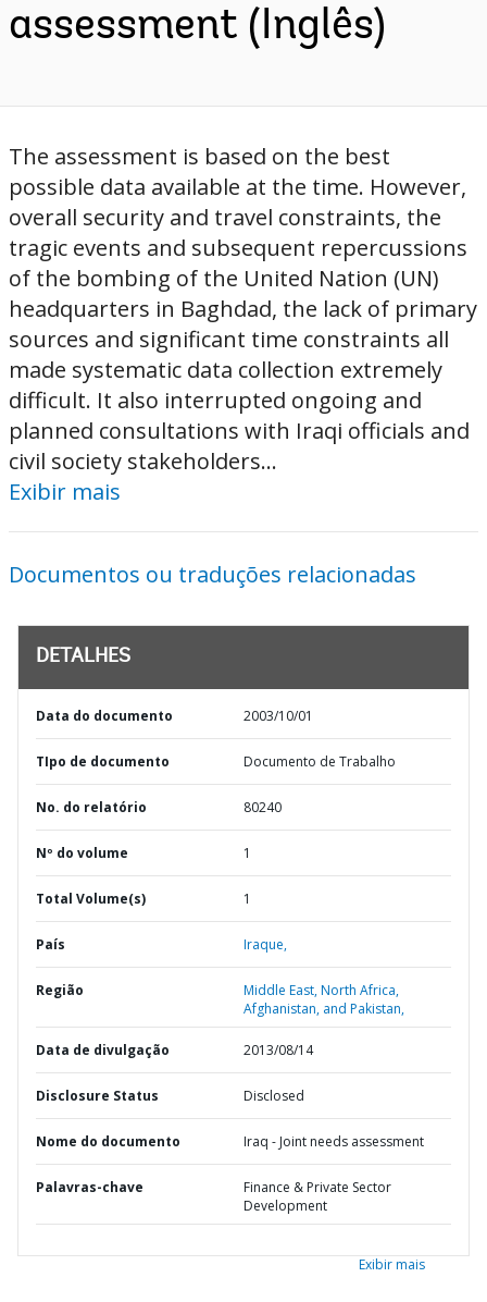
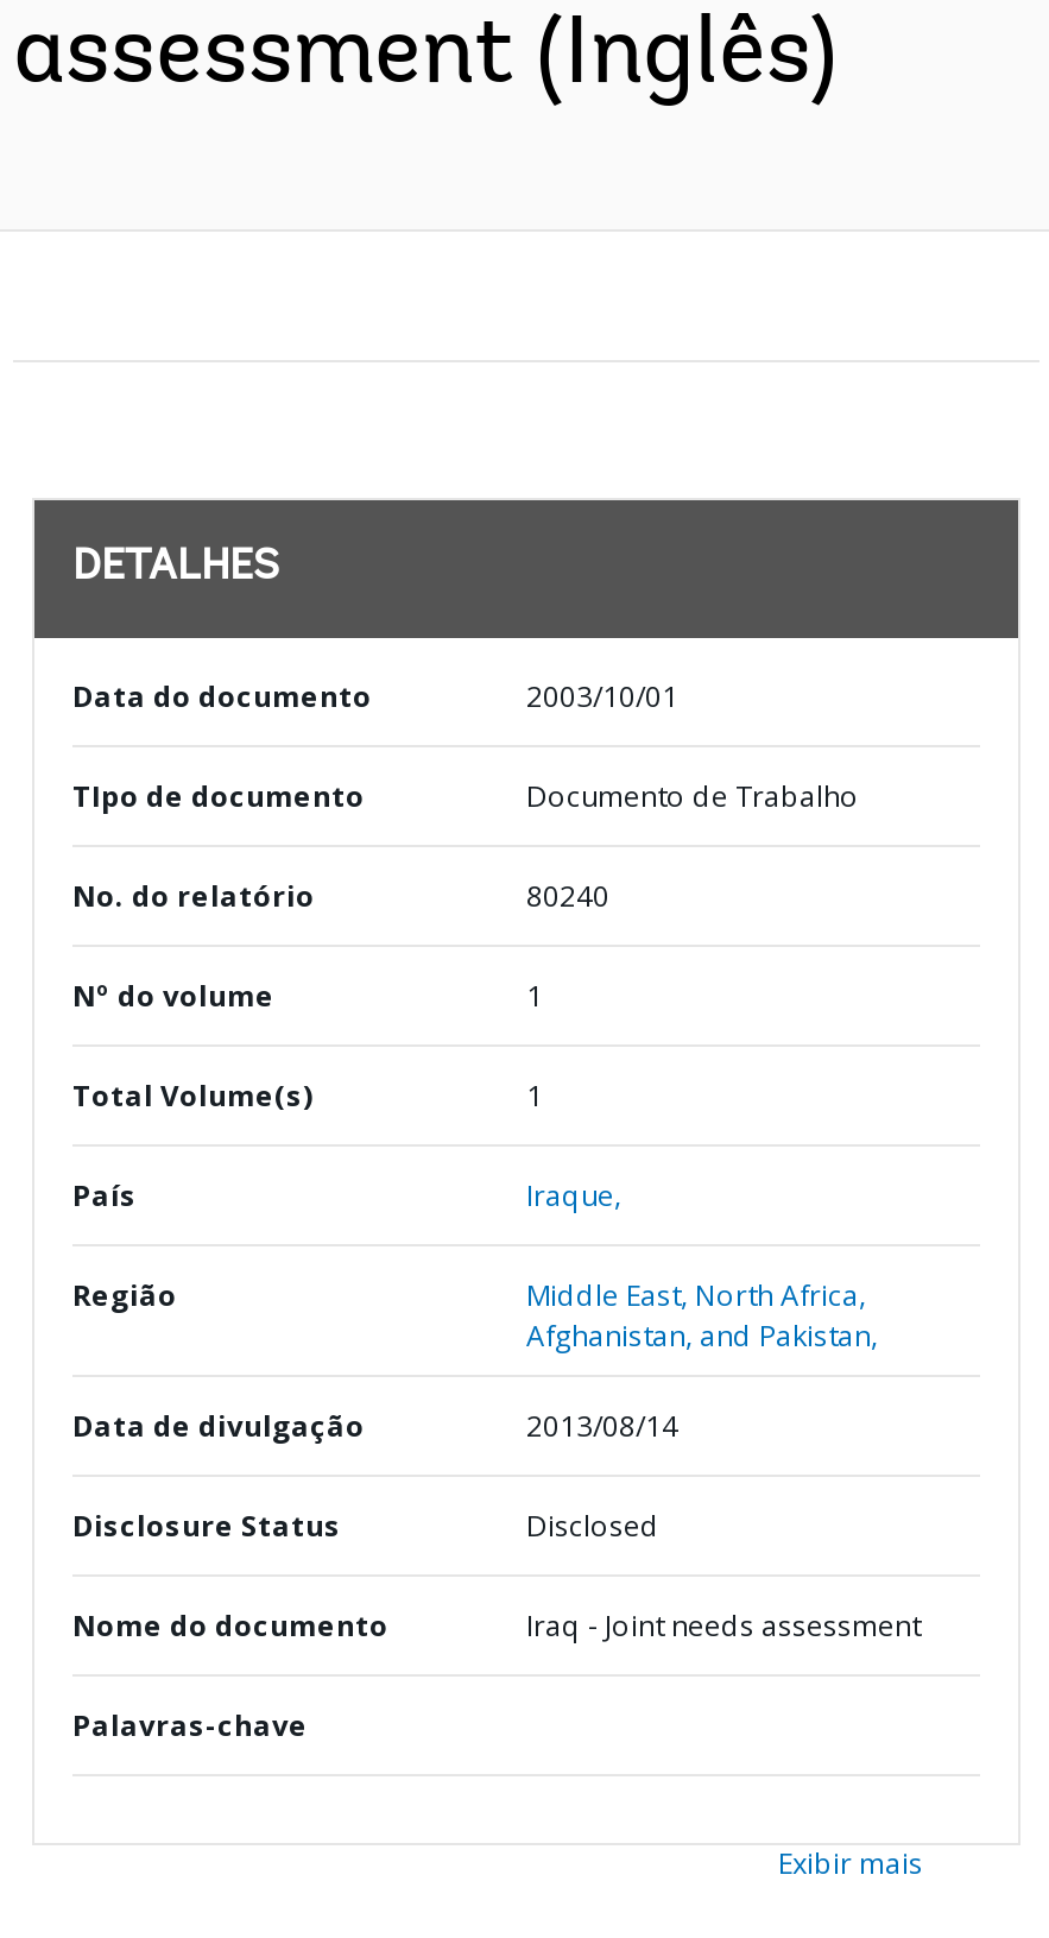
[9,142,477,589] The assessment is based on the best | possible data available at the time. However, | overall security and travel constraints, the | tragic events and subsequent repercussions | of the bombing of the United Nation (UN) | headquarters in Baghdad, the lack of primary | sources and significant time constraints all | made systematic data collection extremely | difficult. It also interrupted ongoing and | planned consultations with Iraqi officials and | civil society stakeholders... | Exibir mais | Documentos ou traduções relacionadas -> none
[243,1178,391,1215] Finance & Private Sector | Development -> none

